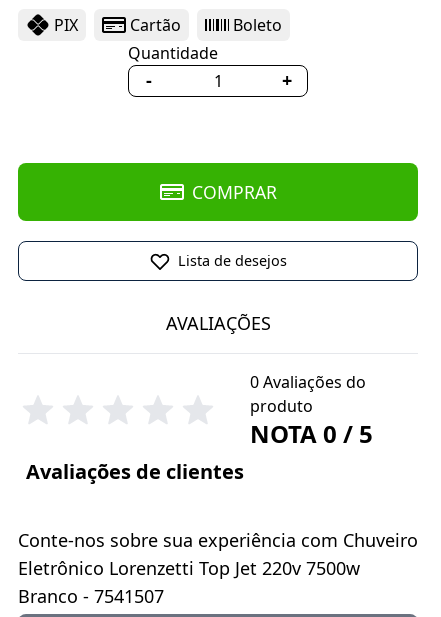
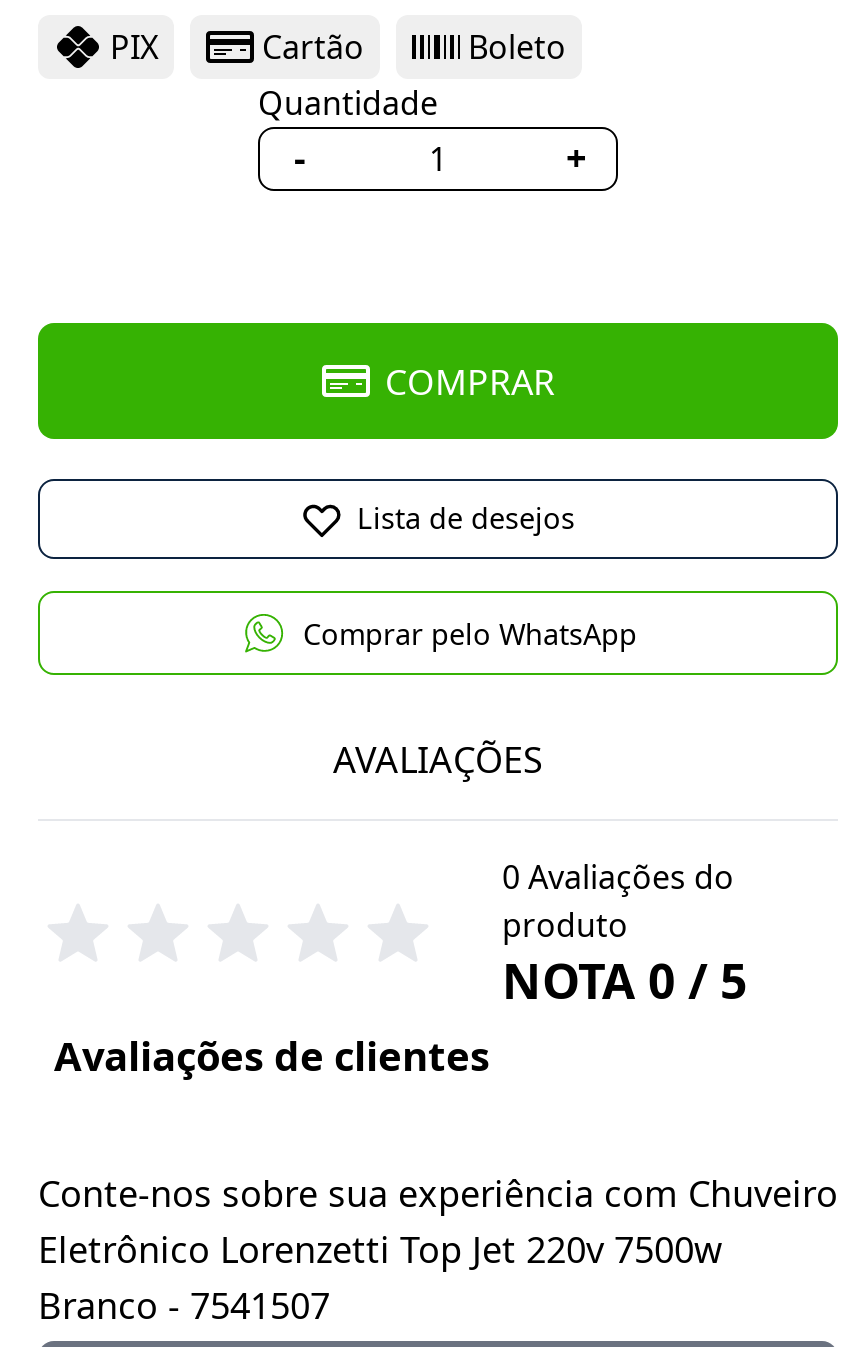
none -> [303,614,637,652] Comprar pelo WhatsApp

